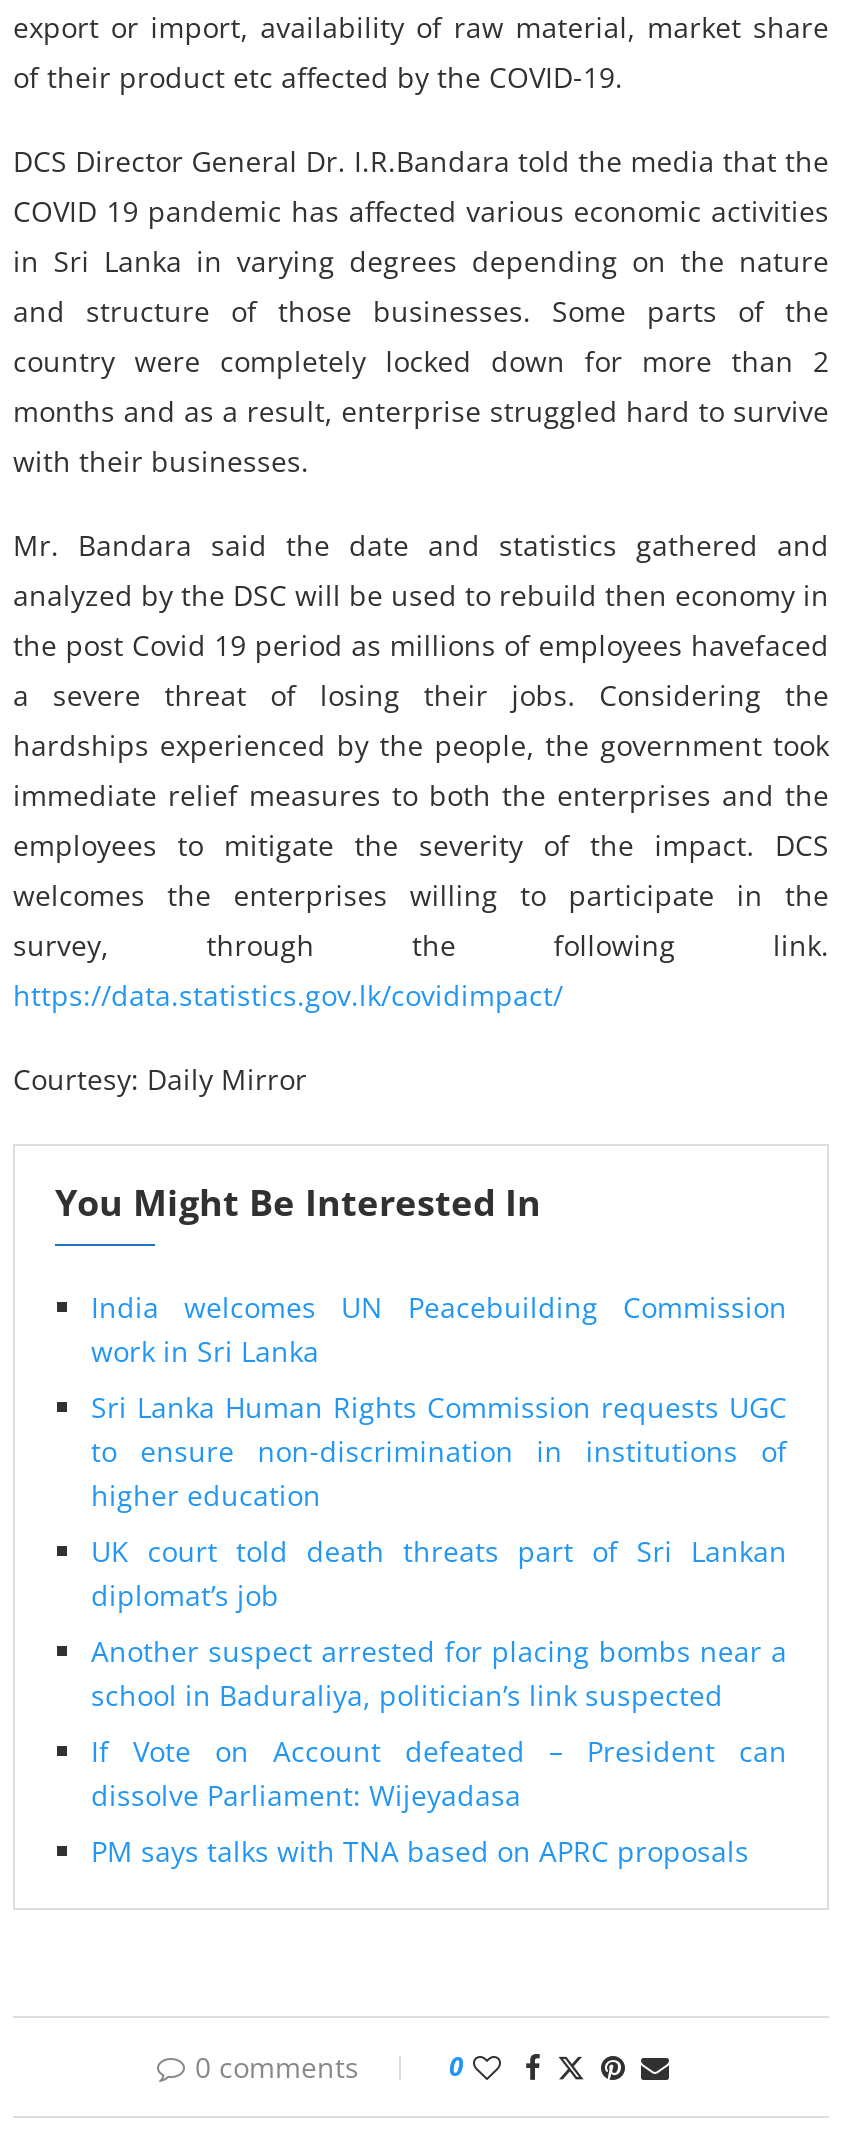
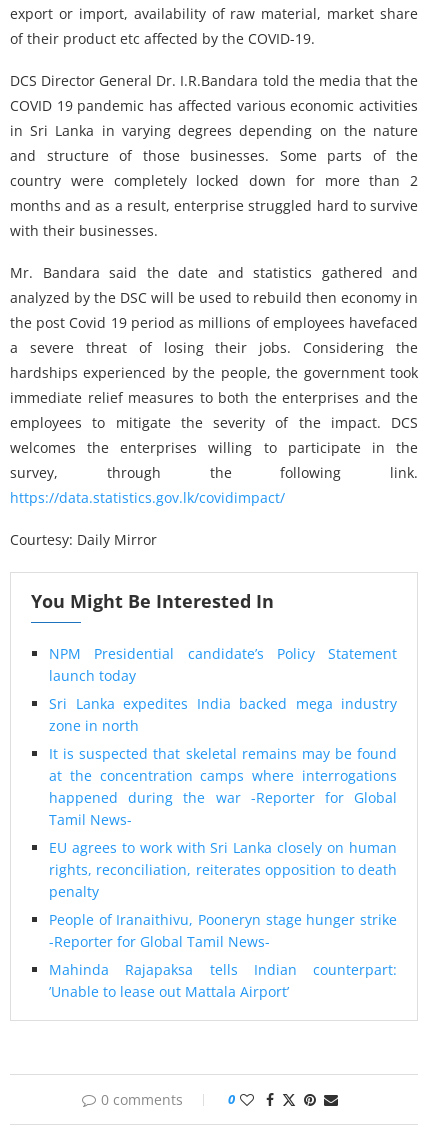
[91,1288,787,1370] India welcomes UN Peacebuilding Commission | work in Sri Lanka -> [49,644,397,685] NPM Presidential candidate’s Policy Statement | launch today
[91,1388,787,1514] Sri Lanka Human Rights Commission requests UGC | to ensure non-discrimination in institutions of | higher education -> [49,694,397,735] Sri Lanka expedites India backed mega industry | zone in north
[91,1532,787,1614] UK court told death threats part of Sri Lankan | diplomat’s job -> [49,744,397,829] It is suspected that skeletal remains may be found | at the concentration camps where interrogations | happened during the war -Reporter for Global | Tamil News-
[91,1632,787,1714] Another suspect arrested for placing bombs near a | school in Baduraliya, politician’s link suspected -> [49,838,397,901] EU agrees to work with Sri Lanka closely on human | rights, reconciliation, reiterates opposition to death | penalty
[91,1732,787,1814] If Vote on Account defeated – President can | dissolve Parliament: Wijeyadasa -> [49,910,397,951] People of Iranaithivu, Pooneryn stage hunger strike | -Reporter for Global Tamil News-
[91,1832,749,1870] PM says talks with TNA based on APRC proposals -> [49,960,397,1001] Mahinda Rajapaksa tells Indian counterpart: | ’Unable to lease out Mattala Airport’

